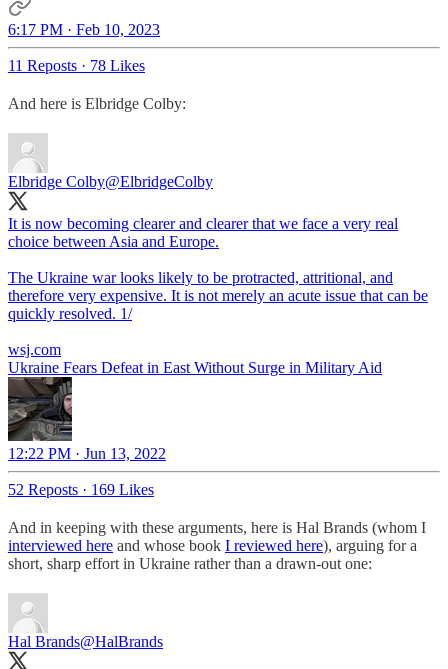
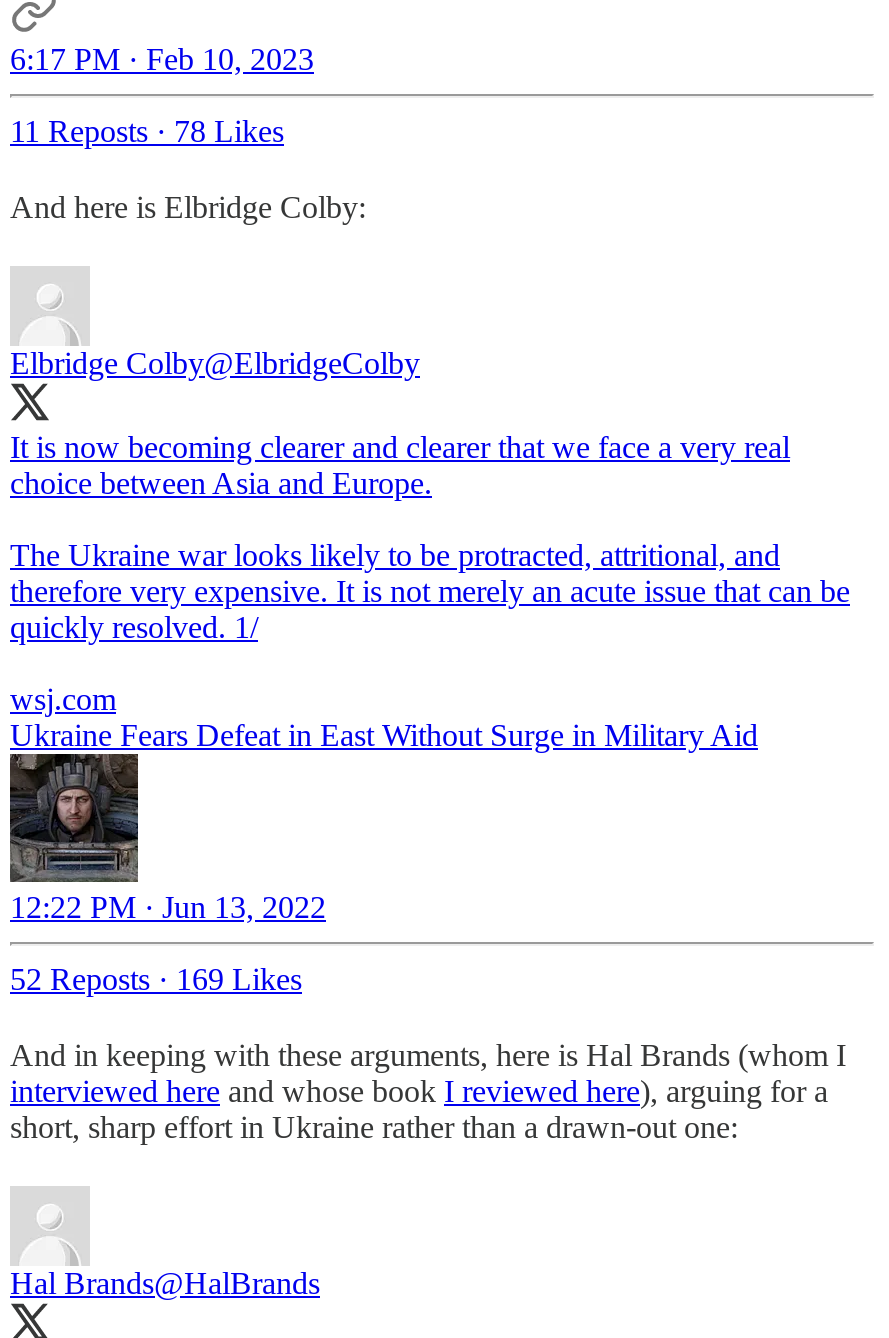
[8,379,73,441] [image] -> [10,758,138,882] [image]

